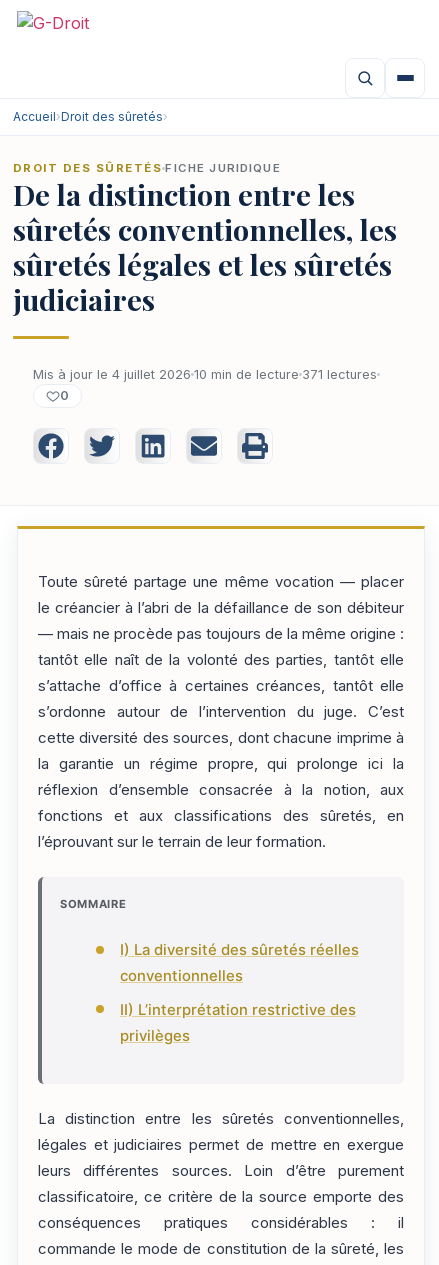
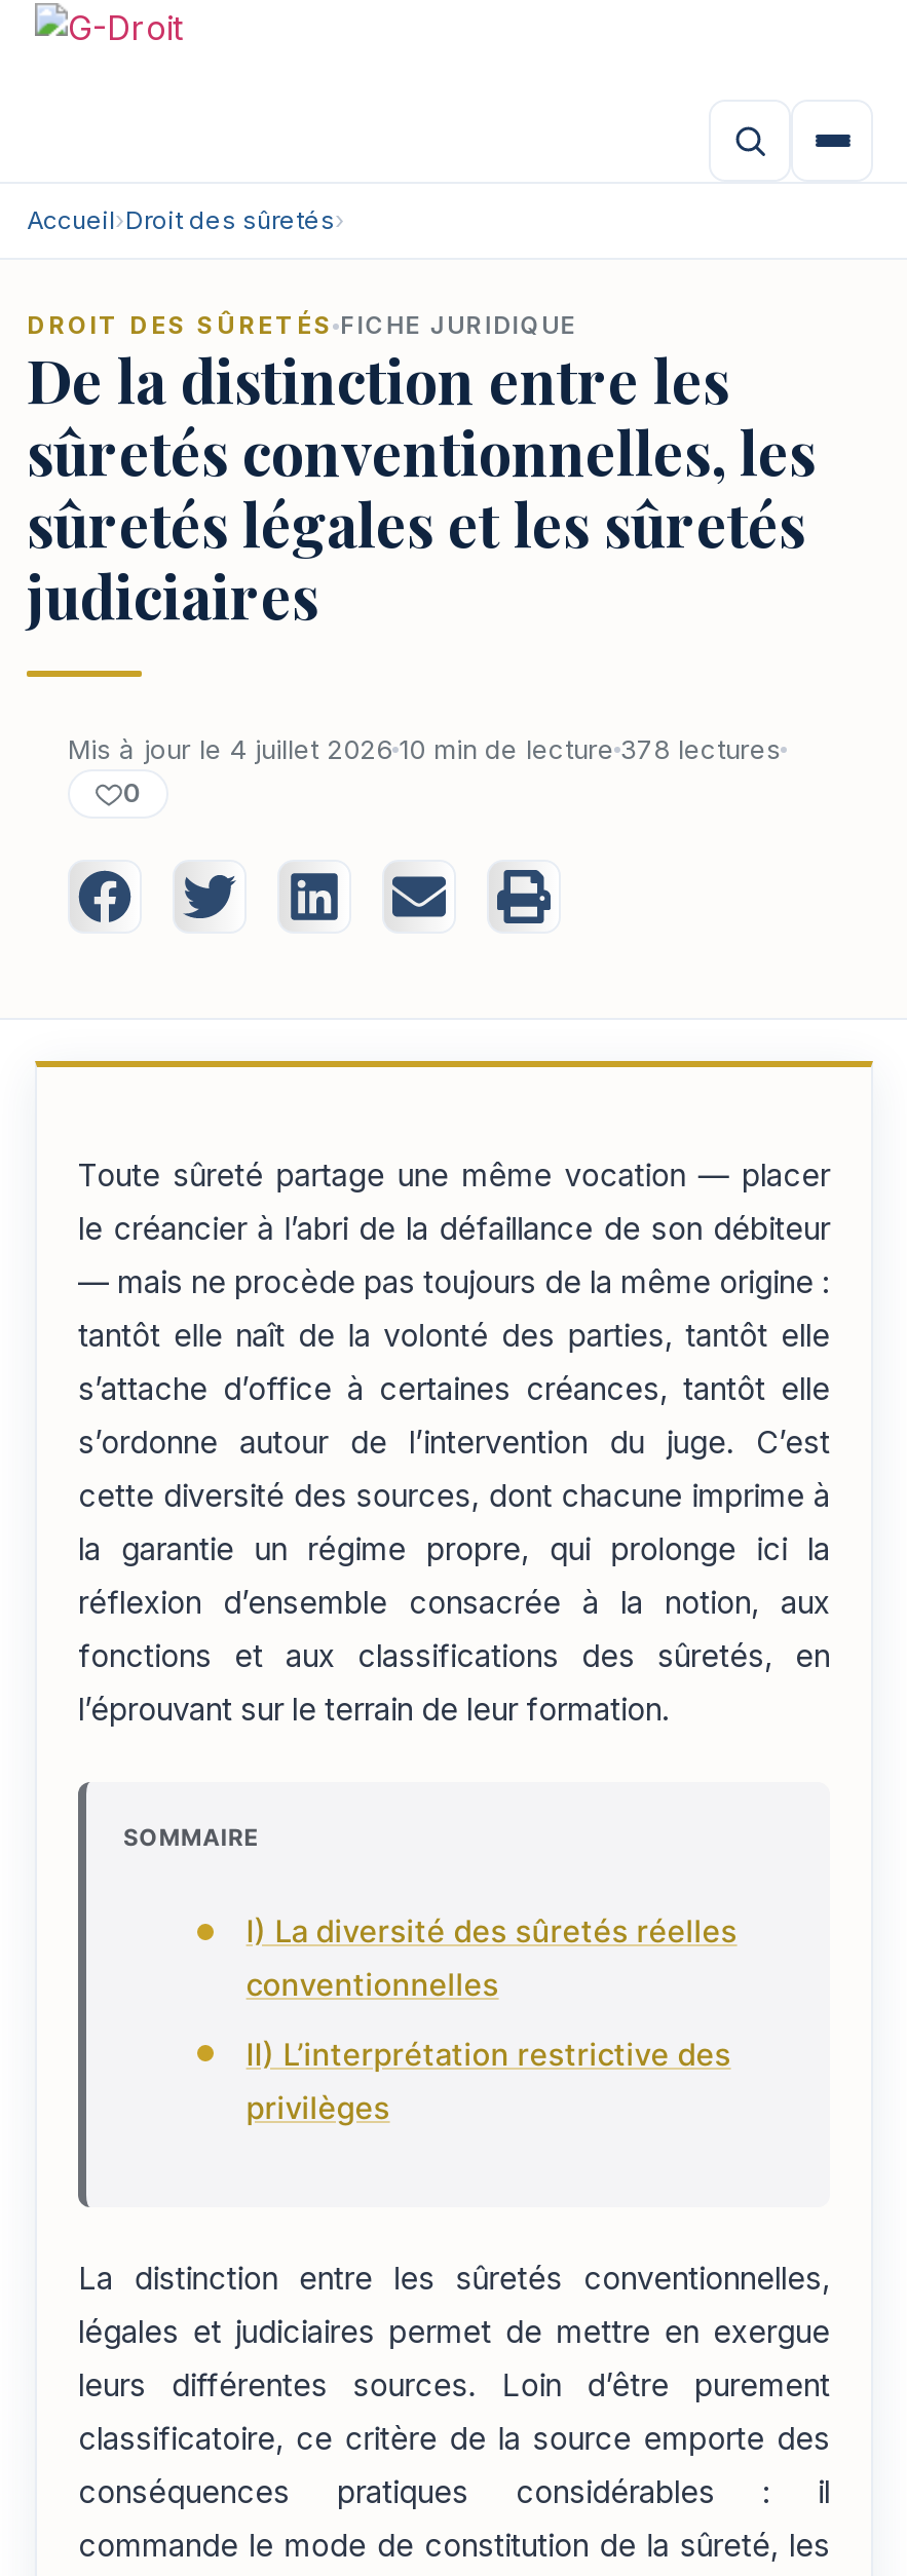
[33,367,377,382] Mis à jour le 4 juillet 2026 10 min de lecture 371 lectures -> [68,734,781,764] Mis à jour le 4 juillet 2026 10 min de lecture 378 lectures

